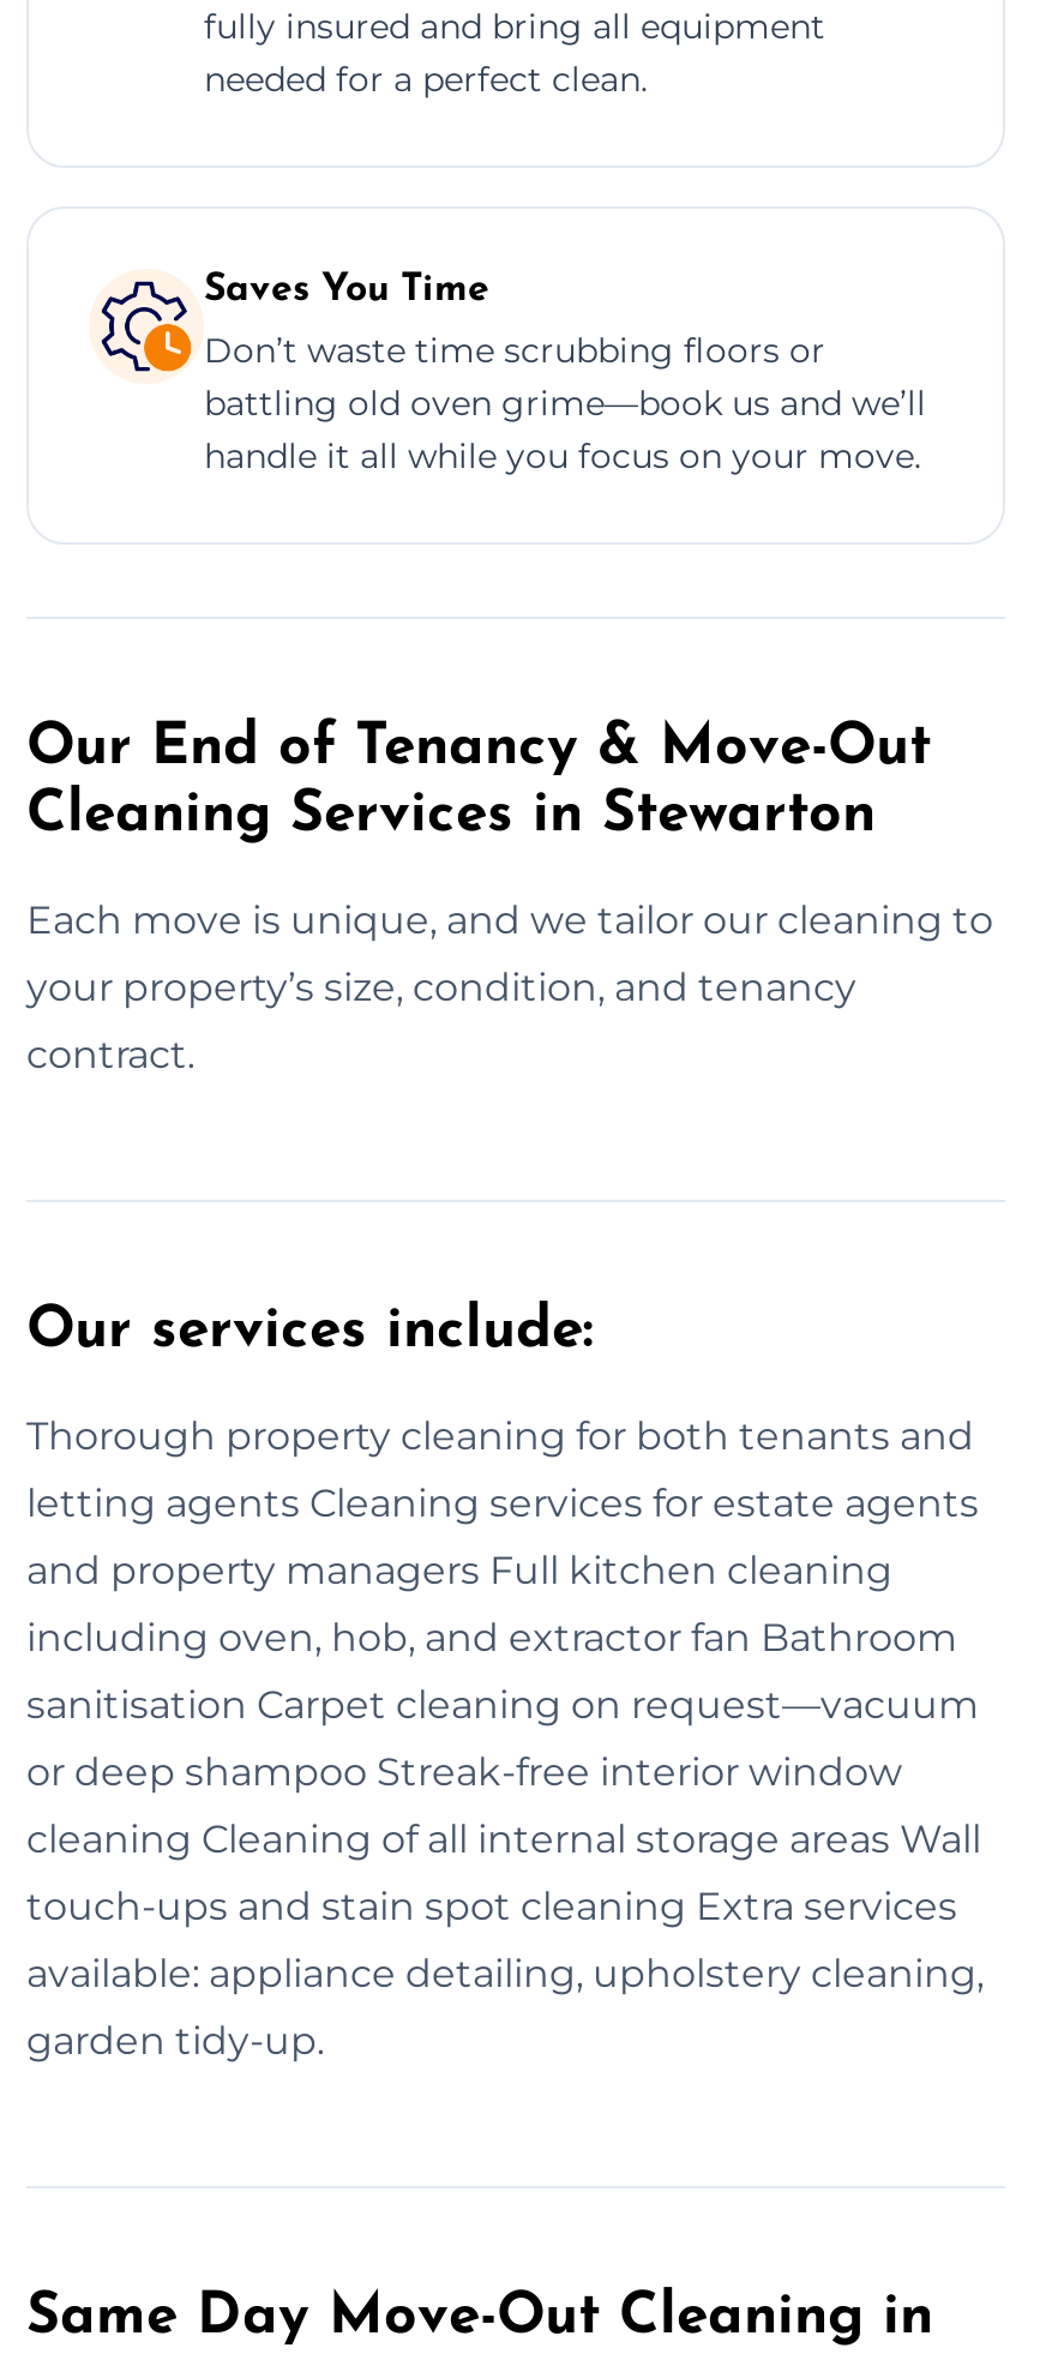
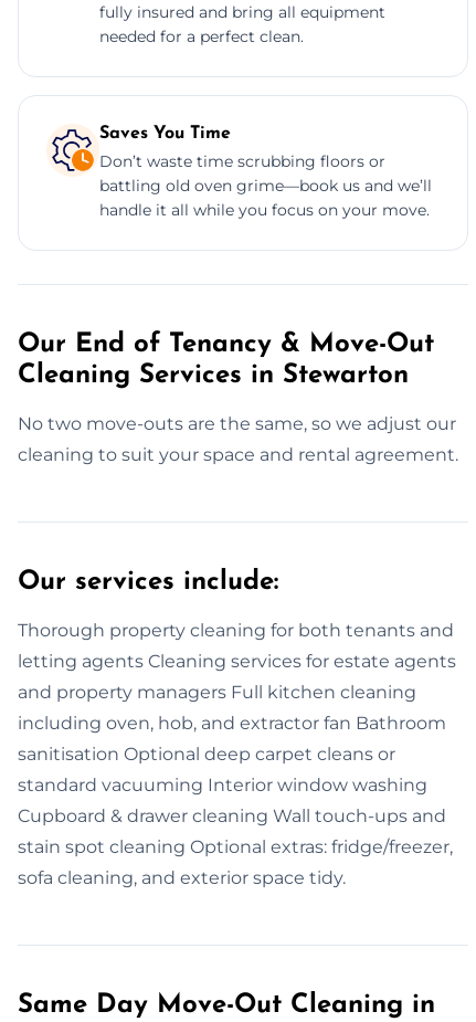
[26,897,993,1077] Each move is unique, and we tailor our cleaning to | your property’s size, condition, and tenancy | contract. -> [18,413,458,465] No two move-outs are the same, so we adjust our | cleaning to suit your space and rental agreement.
[26,1681,984,2063] sanitisation Carpet cleaning on request—vacuum | or deep shampoo Streak-free interior window | cleaning Cleaning of all internal storage areas Wall | touch-ups and stain spot cleaning Extra services | available: appliance detailing, upholstery cleaning, | garden tidy-up. -> [18,743,453,888] sanitisation Optional deep carpet cleans or | standard vacuuming Interior window washing | Cupboard & drawer cleaning Wall touch-ups and | stain spot cleaning Optional extras: fridge/freezer, | sofa cleaning, and exterior space tidy.

